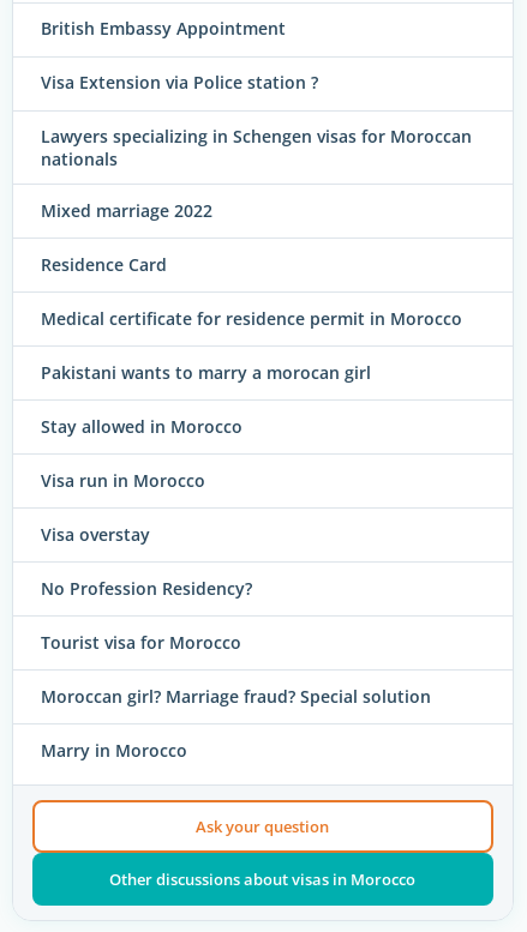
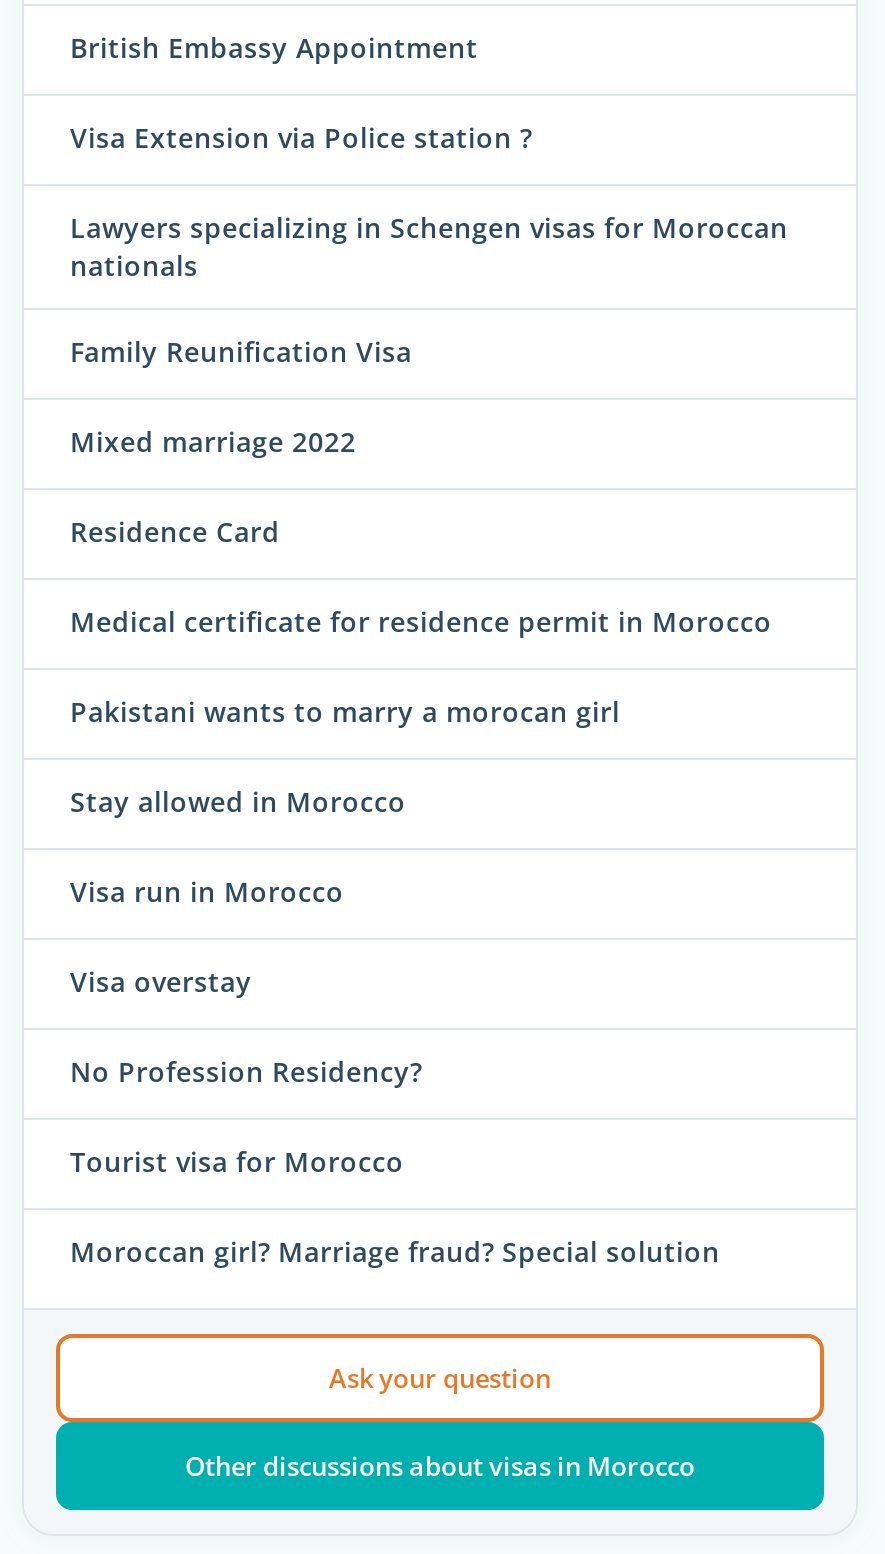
none -> [70,331,412,369] Family Reunification Visa
moved [41,199,462,707] -> [70,421,772,1269]: Mixed marriage 2022 | Residence Card | Medical certificate for residence permit in Morocco | ... | Tourist visa for Morocco | Moroccan girl? Marriage fraud? Special solution
[41,738,187,761] Marry in Morocco -> none

